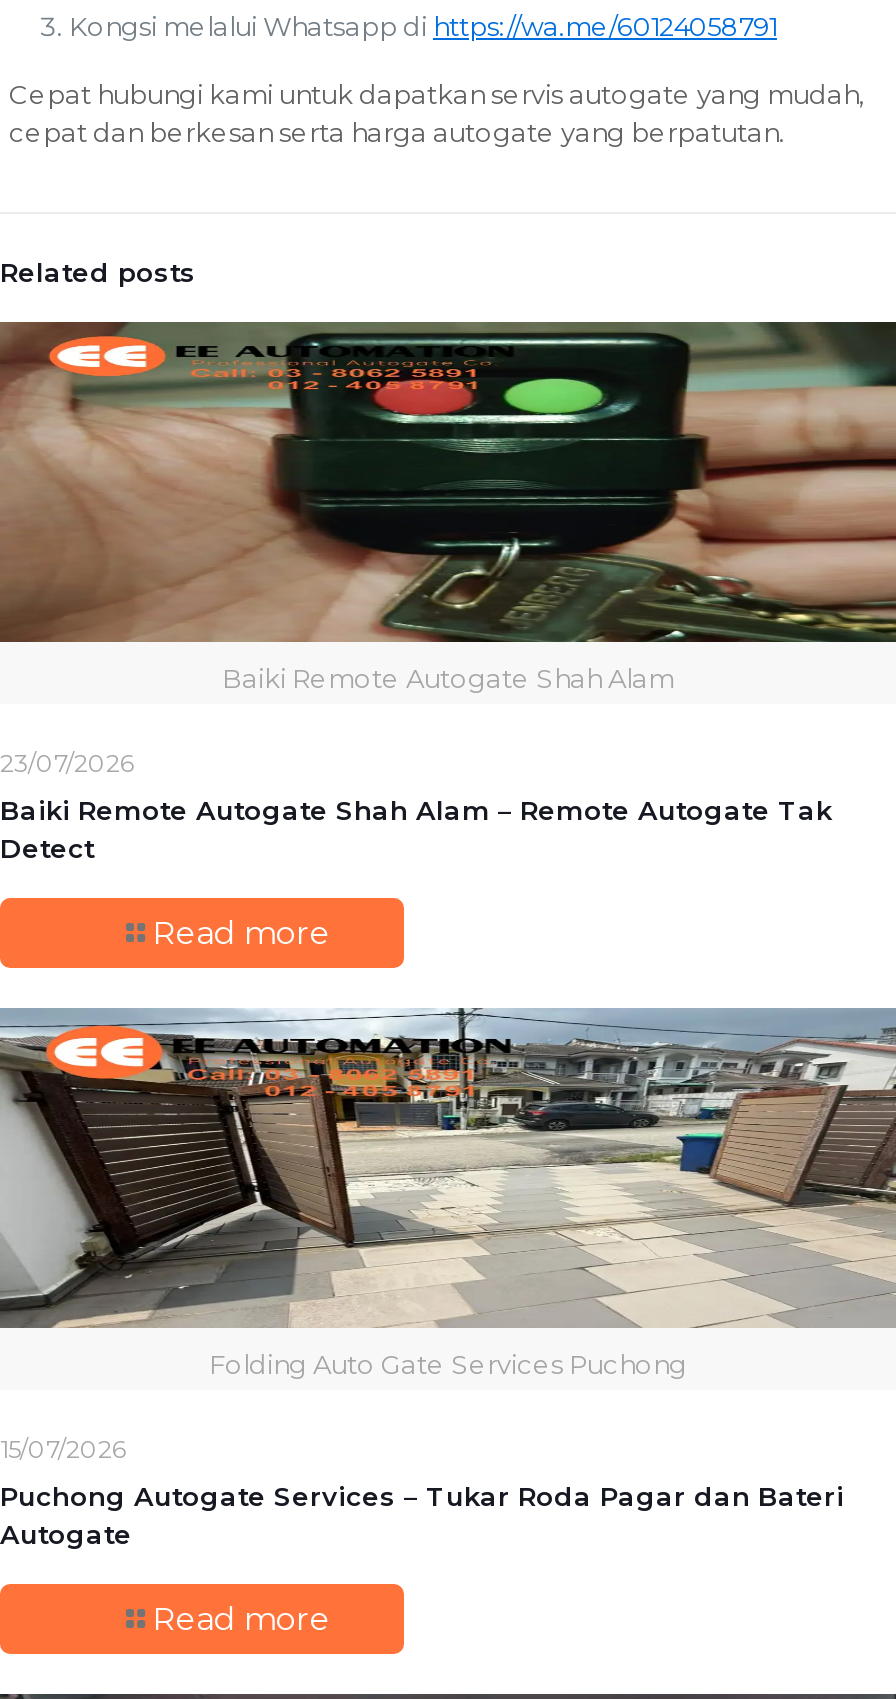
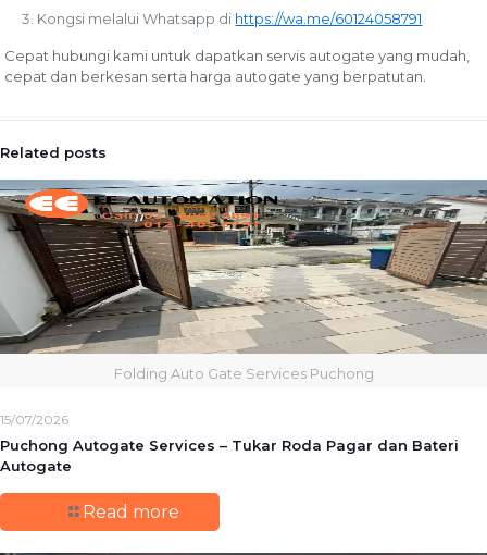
[0,321,890,953] [image] | Baiki Remote Autogate Shah Alam | 23/07/2026 | Baiki Remote Autogate Shah Alam – Remote Autogate Tak | Detect | Read more -> none

